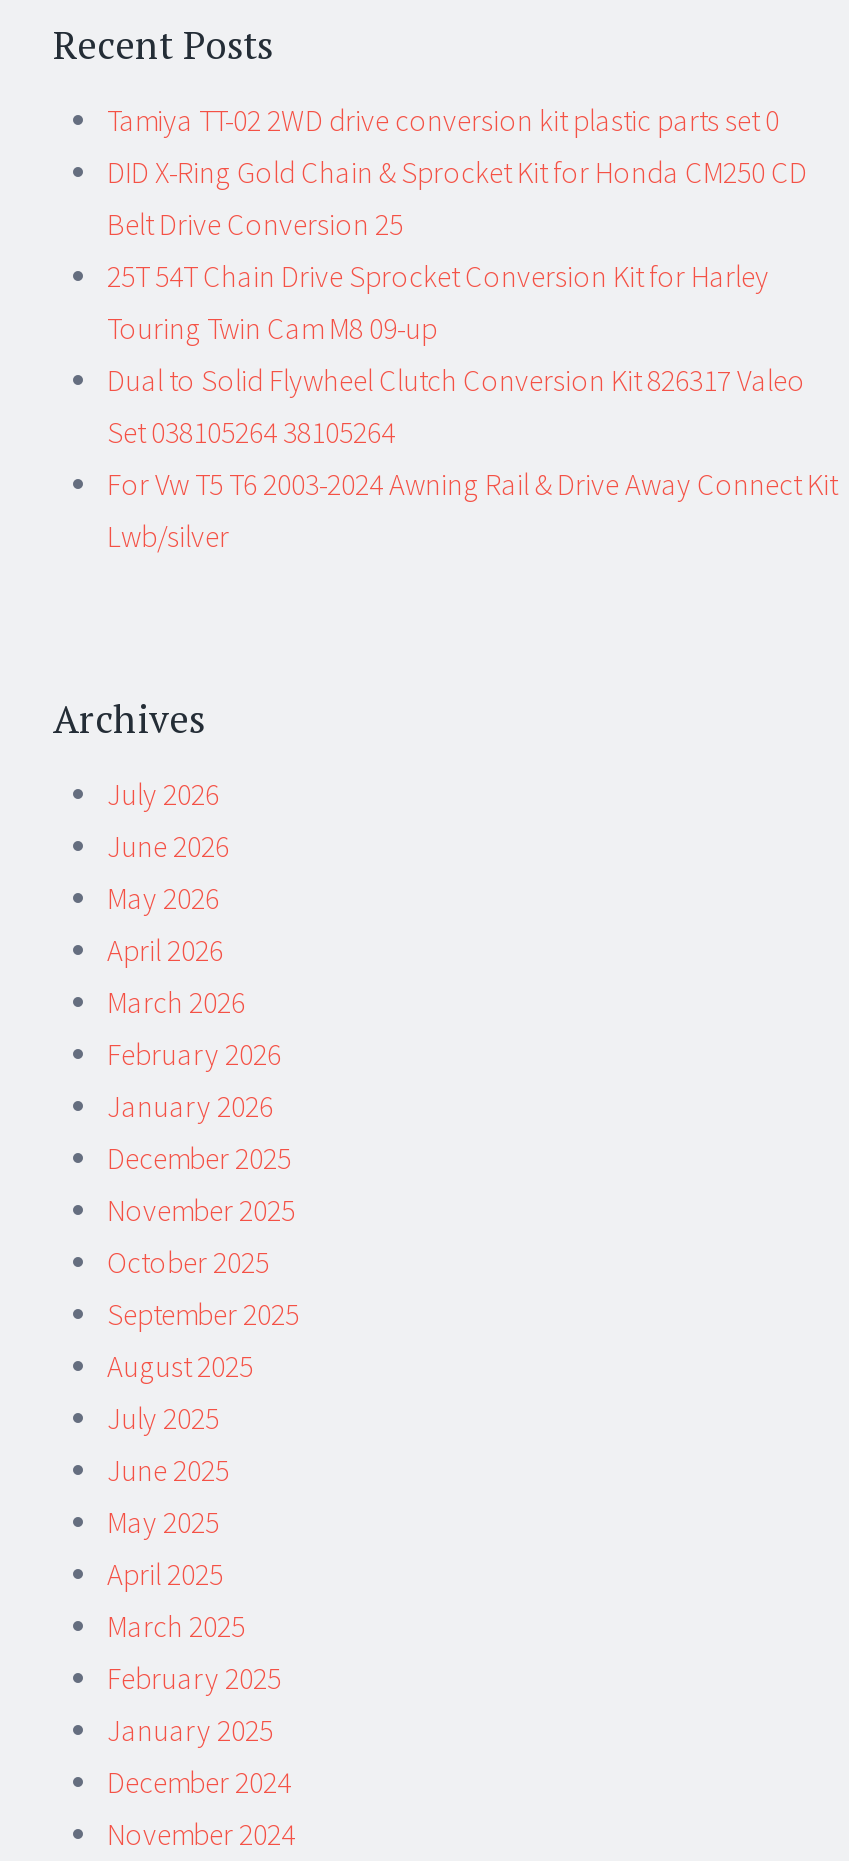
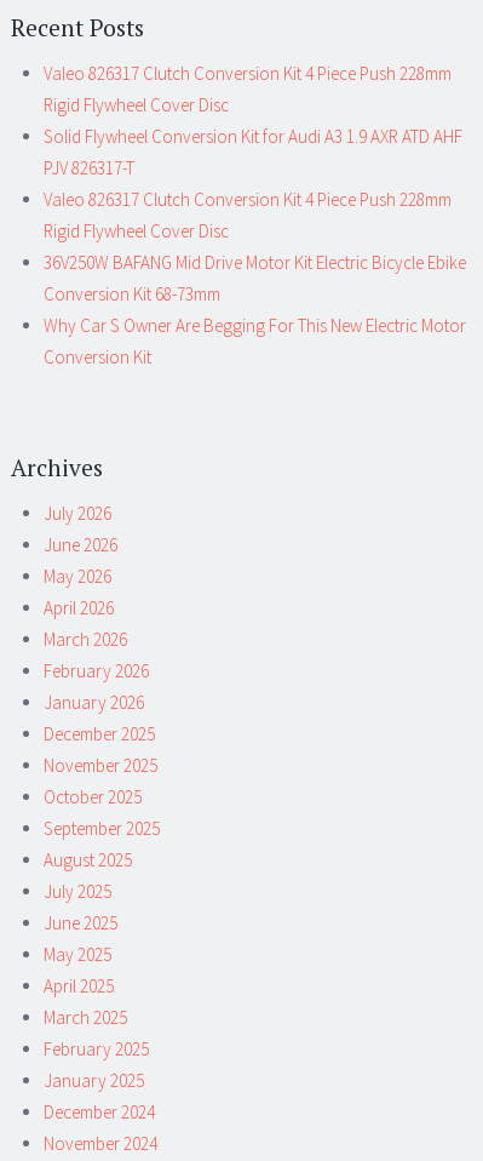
[107,100,837,554] Tamiya TT-02 2WD drive conversion kit plastic parts set 0 | DID X-Ring Gold Chain & Sprocket Kit for Honda CM250 CD | Belt Drive Conversion 25 | 25T 54T Chain Drive Sprocket Conversion Kit for Harley | Touring Twin Cam M8 09-up | Dual to Solid Flywheel Clutch Conversion Kit 826317 Valeo | Set 038105264 38105264 | For Vw T5 T6 2003-2024 Awning Rail & Drive Away Connect Kit | Lwb/silver -> [44,61,466,368] Valeo 826317 Clutch Conversion Kit 4 Piece Push 228mm | Rigid Flywheel Cover Disc | Solid Flywheel Conversion Kit for Audi A3 1.9 AXR ATD AHF | PJV 826317-T | Valeo 826317 Clutch Conversion Kit 4 Piece Push 228mm | Rigid Flywheel Cover Disc | 36V250W BAFANG Mid Drive Motor Kit Electric Bicycle Ebike | Conversion Kit 68-73mm | Why Car S Owner Are Begging For This New Electric Motor | Conversion Kit

